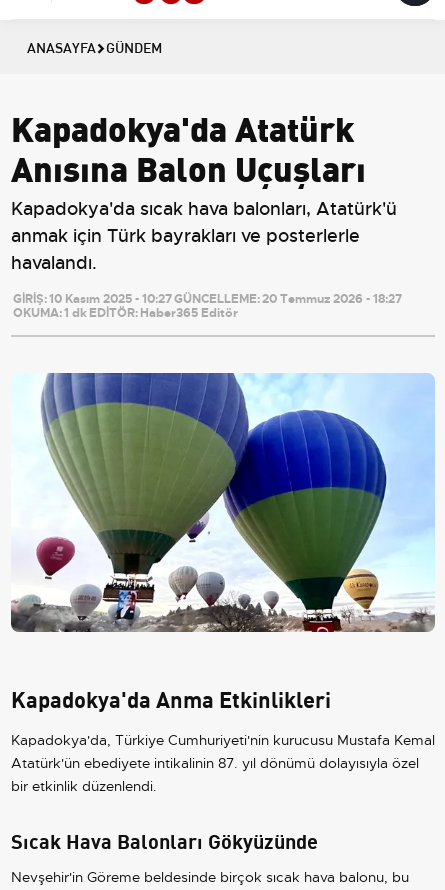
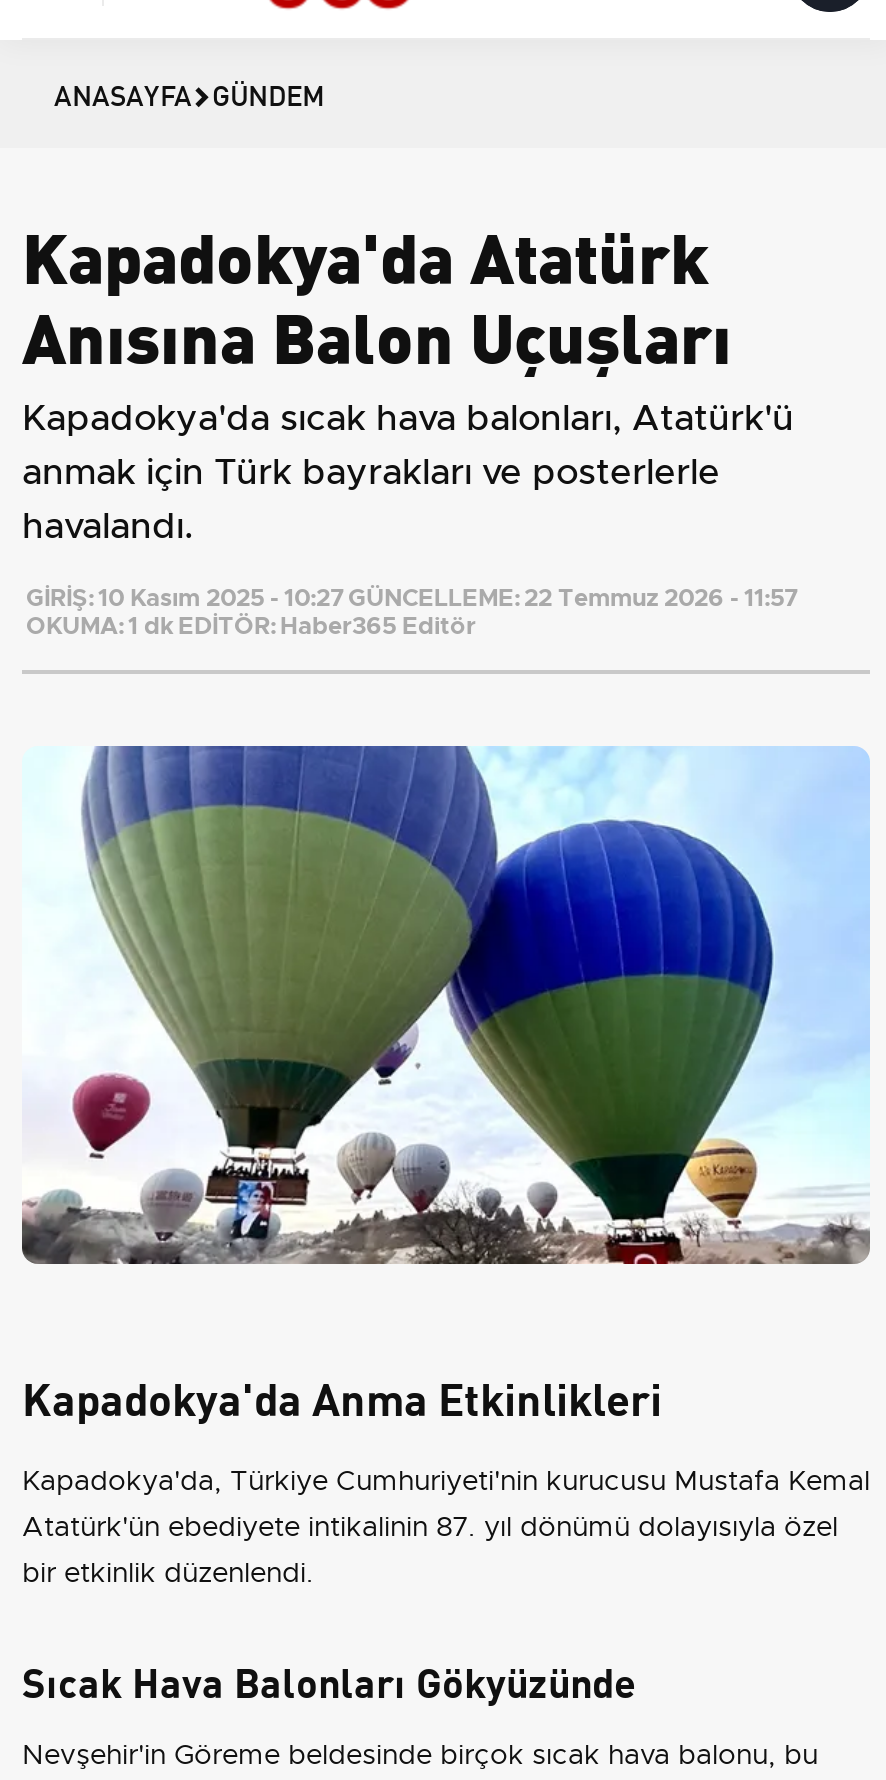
[13,291,402,307] GİRİŞ: 10 Kasım 2025 - 10:27 GÜNCELLEME: 20 Temmuz 2026 - 18:27 -> [26,582,798,614] GİRİŞ: 10 Kasım 2025 - 10:27 GÜNCELLEME: 22 Temmuz 2026 - 11:57

